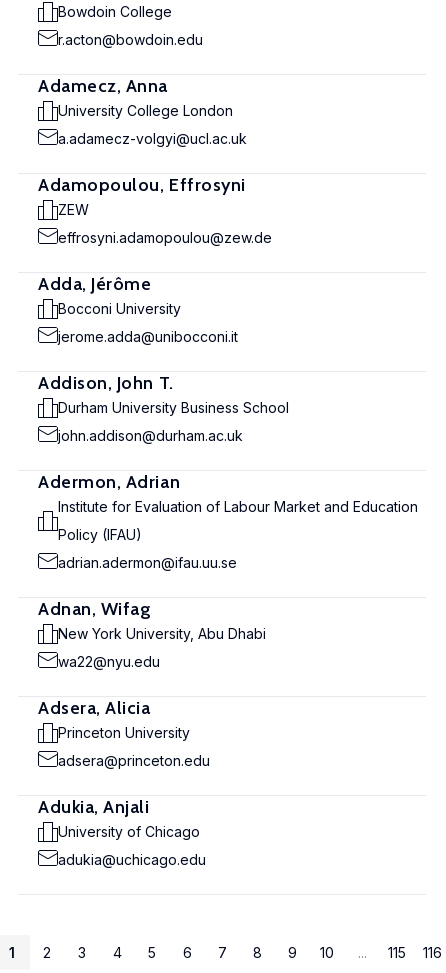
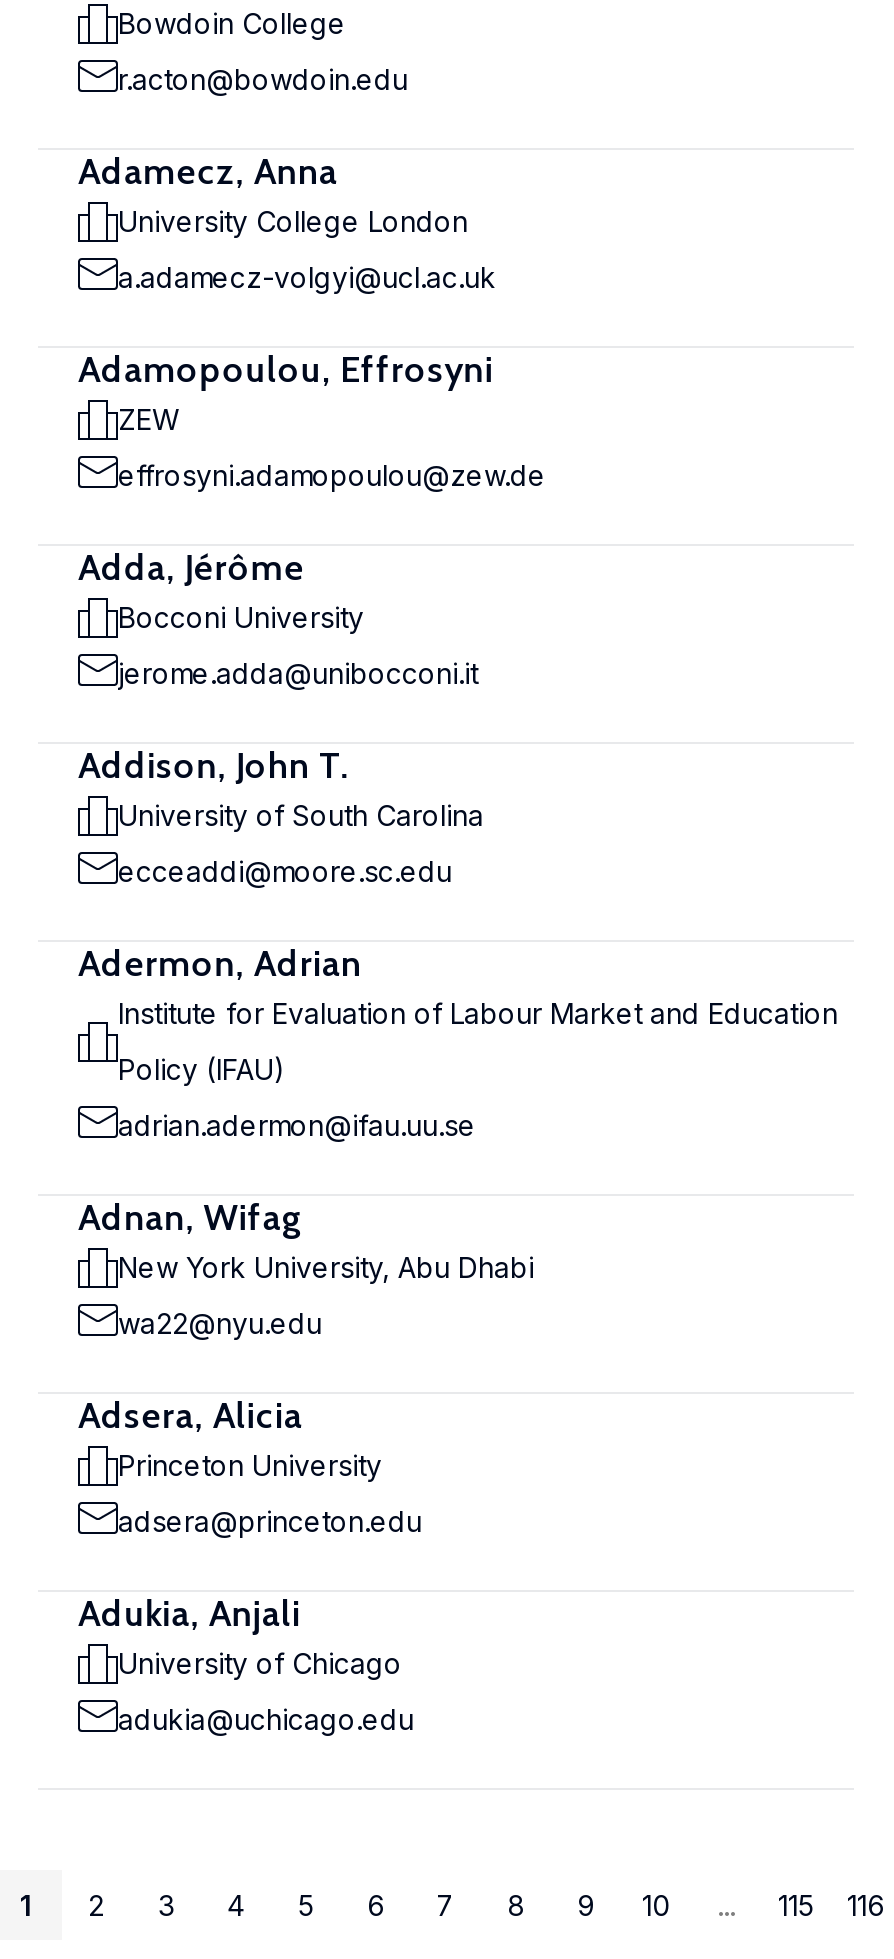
[58,399,289,416] Durham University Business School -> [118,798,484,832] University of South Carolina
[58,427,243,444] john.addison@durham.ac.uk -> [118,854,452,888] ecceaddi@moore.sc.edu

